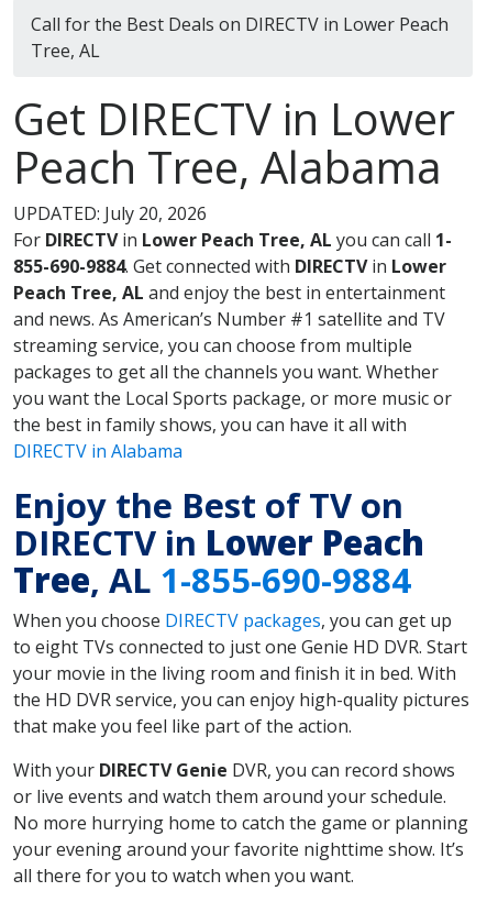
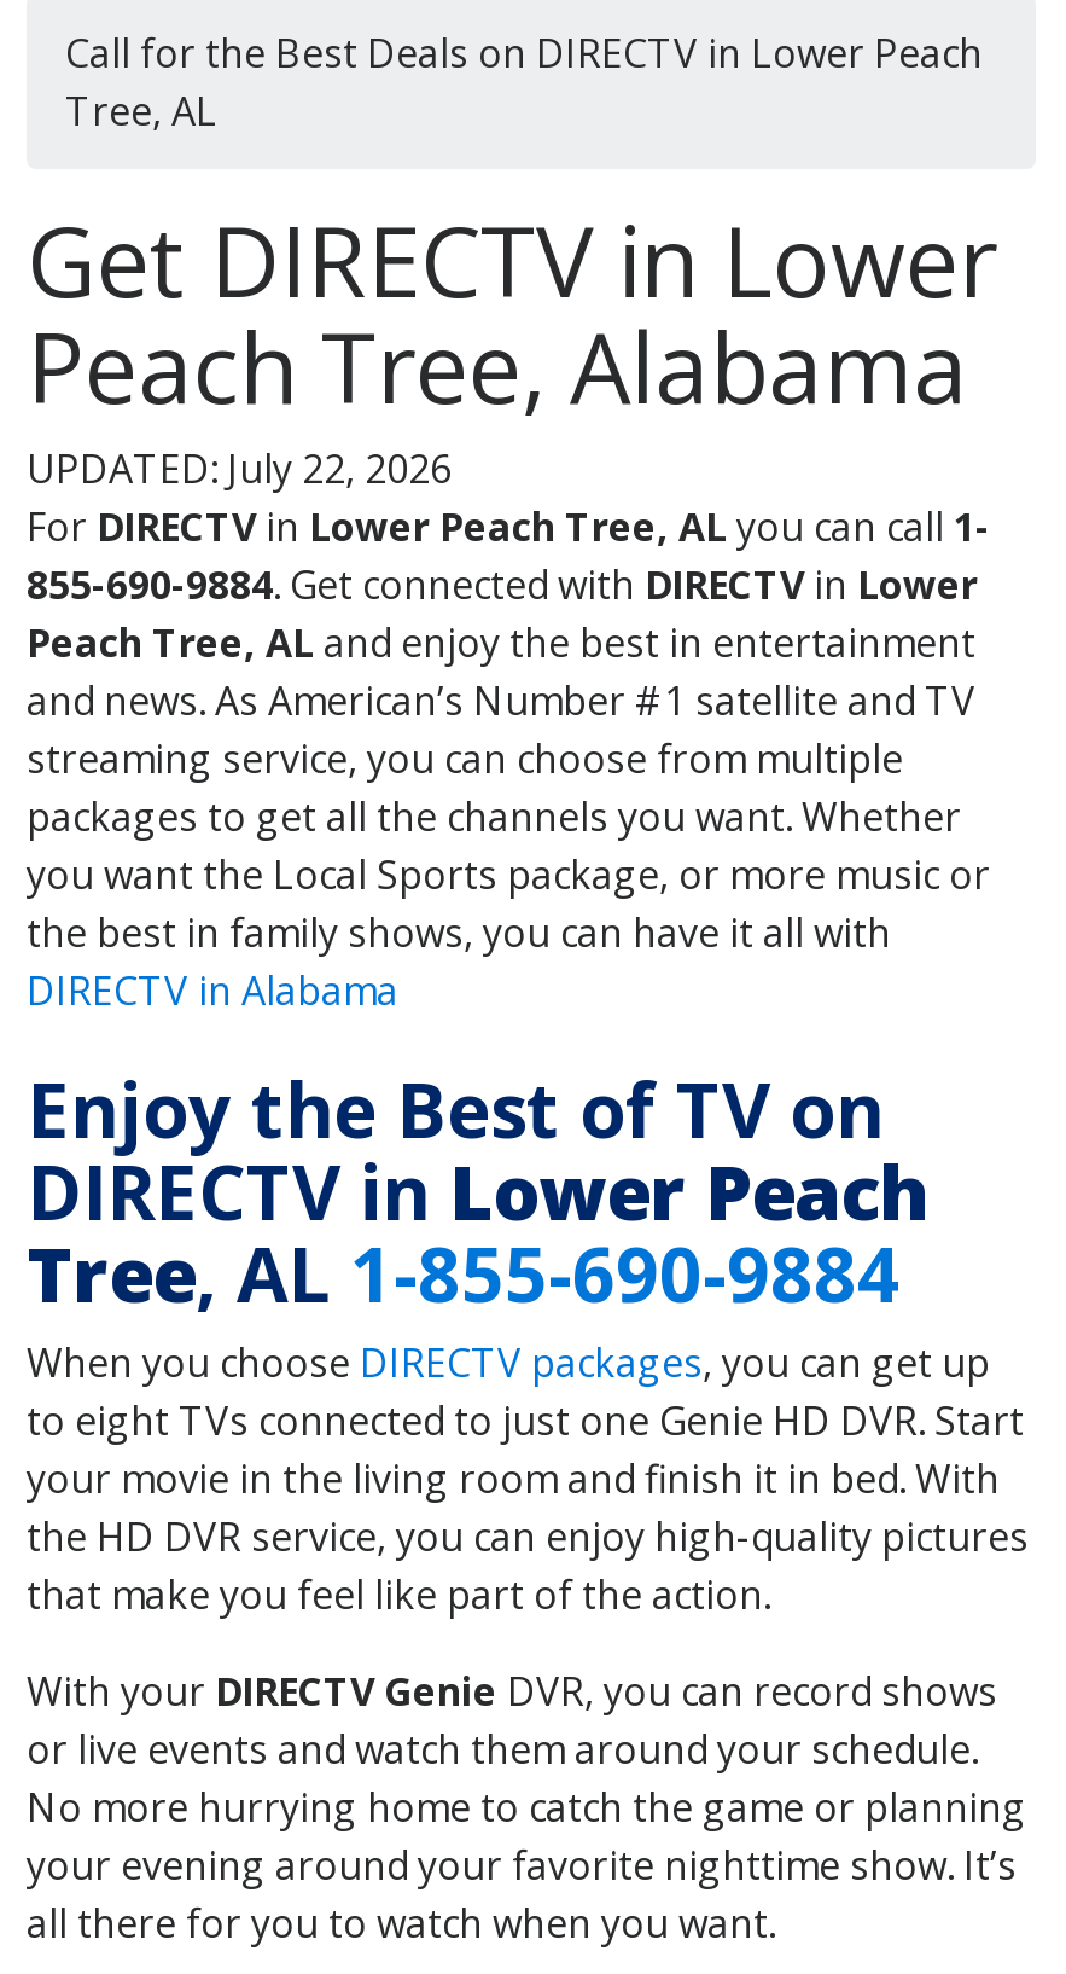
[13,201,207,226] UPDATED: July 20, 2026 -> [27,442,452,496] UPDATED: July 22, 2026

